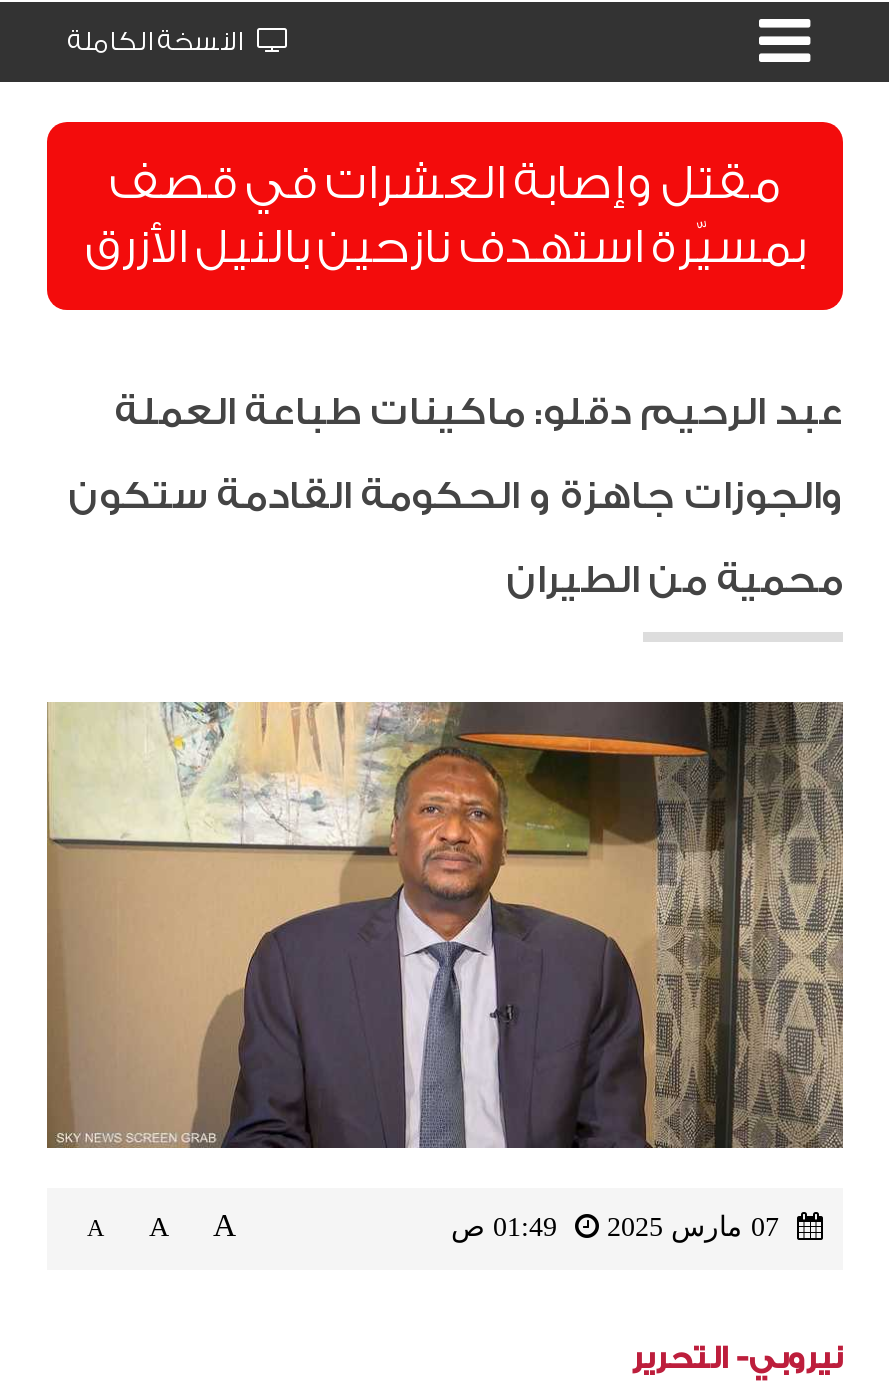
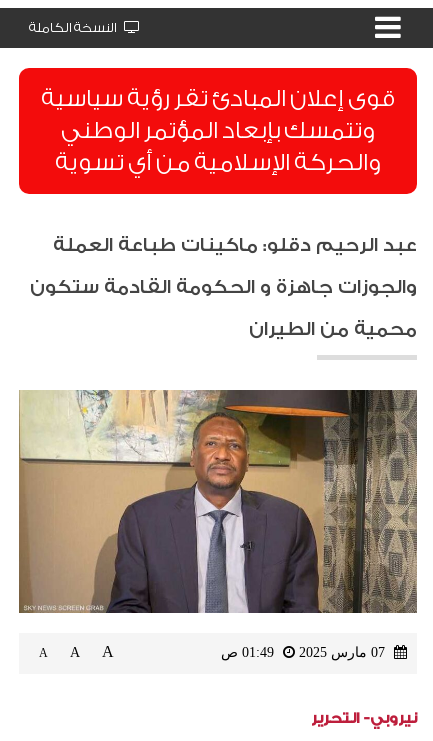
[85,156,805,274] مقتل وإصابة العشرات في قصف | بمسيّرة استهدف نازحين بالنيل الأزرق -> [41,85,395,176] قوى إعلان المبادئ تقر رؤية سياسية | وتتمسك بإبعاد المؤتمر الوطني | والحركة الإسلامية من أي تسوية

